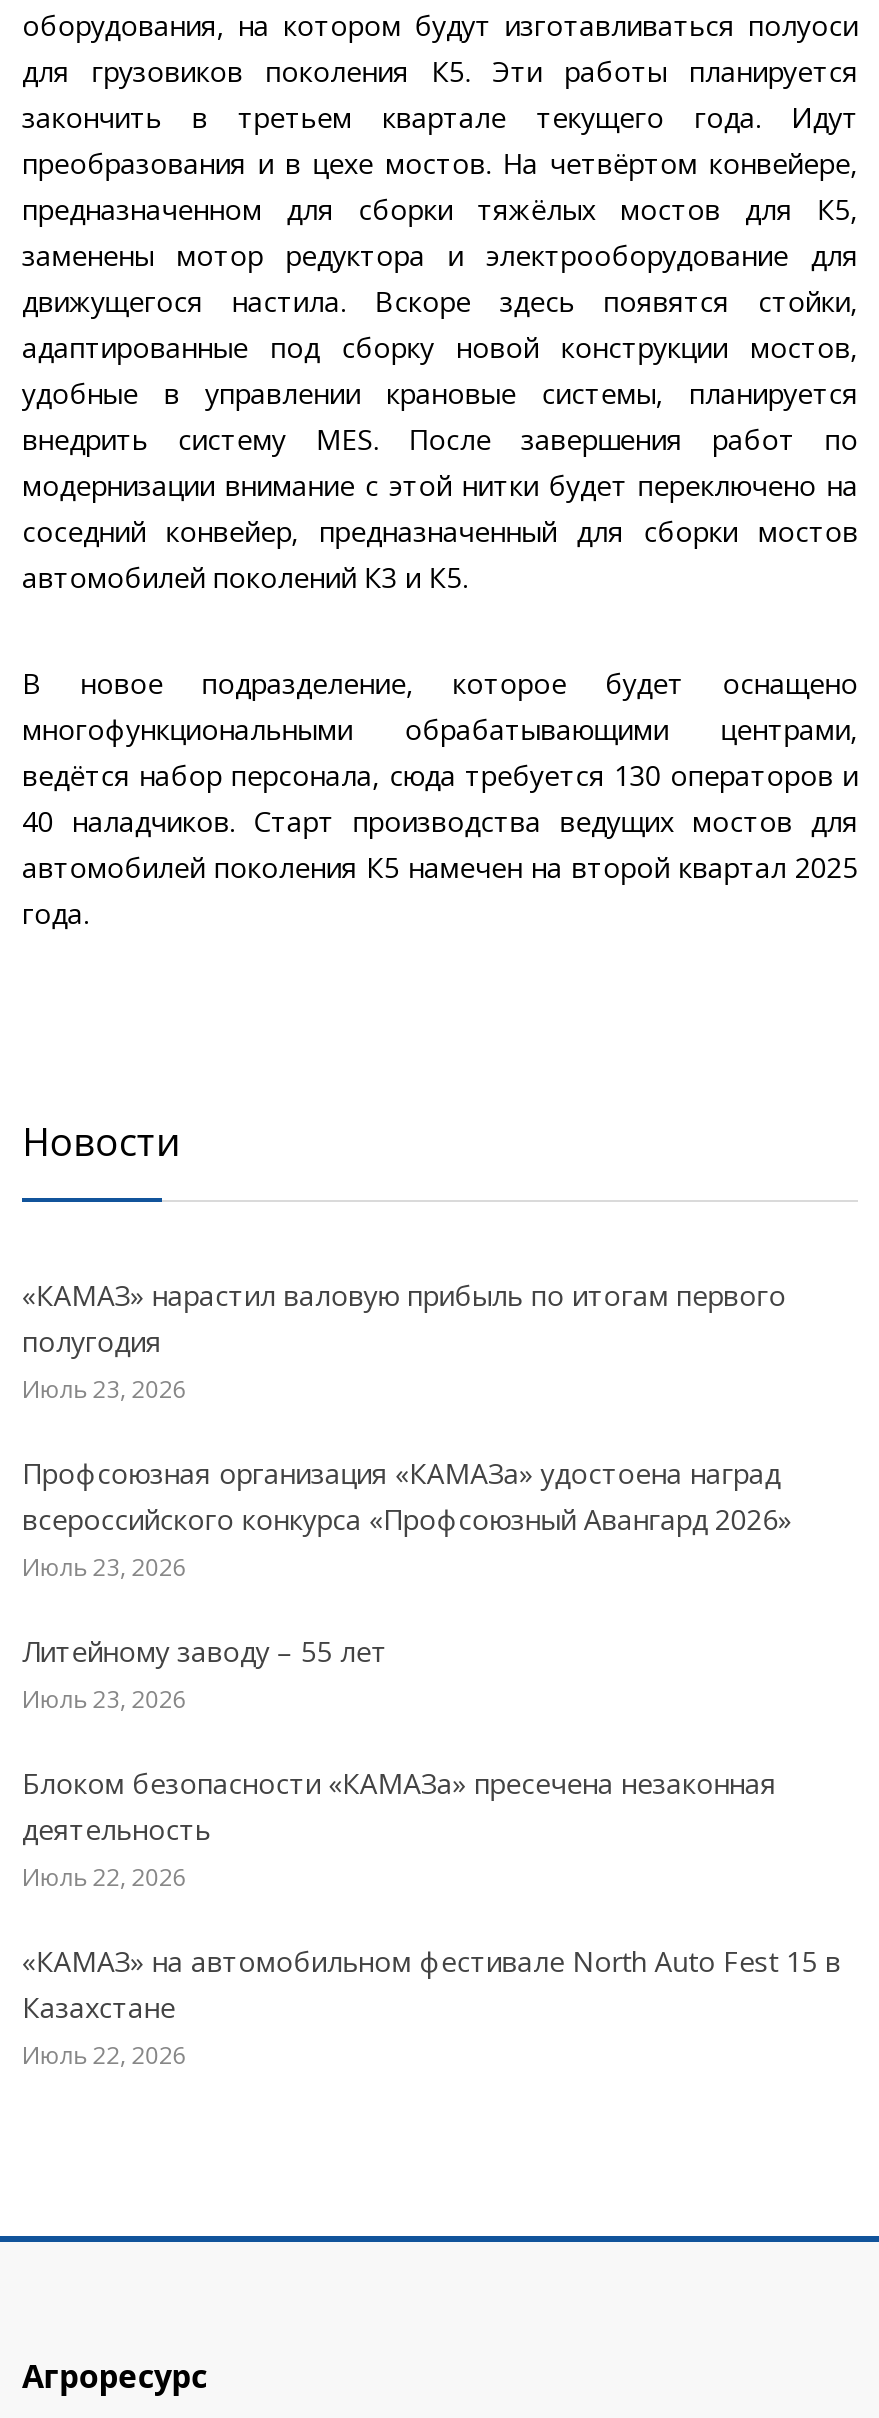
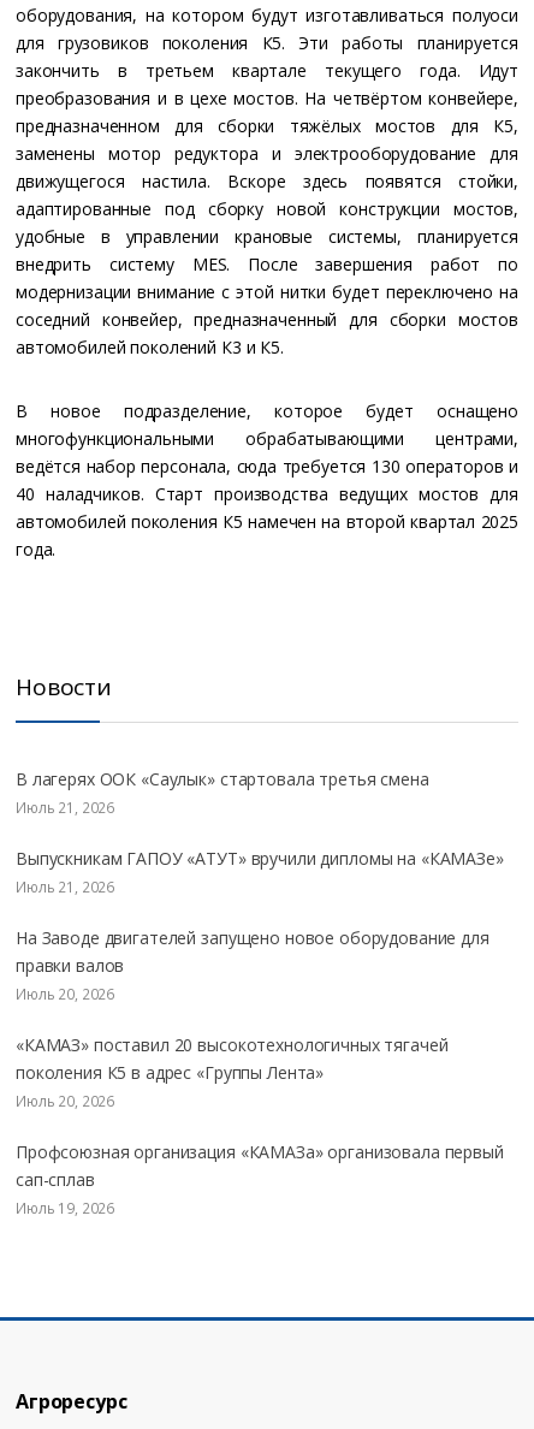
[22,1276,786,1406] «КАМАЗ» нарастил валовую прибыль по итогам первого | полугодия | Июль 23, 2026 -> [16,767,429,818] В лагерях ООК «Саулык» стартовала третья смена | Июль 21, 2026
[22,1454,792,1584] Профсоюзная организация «КАМАЗа» удостоена наград | всероссийского конкурса «Профсоюзный Авангард 2026» | Июль 23, 2026 -> [16,847,504,897] Выпускникам ГАПОУ «АТУТ» вручили дипломы на «КАМАЗе» | Июль 21, 2026
[22,1632,387,1716] Литейному заводу – 55 лет | Июль 23, 2026 -> [16,926,489,1004] На Заводе двигателей запущено новое оборудование для | правки валов | Июль 20, 2026
[22,1764,776,1894] Блоком безопасности «КАМАЗа» пресечена незаконная | деятельность | Июль 22, 2026 -> [16,1033,448,1111] «КАМАЗ» поставил 20 высокотехнологичных тягачей | поколения К5 в адрес «Группы Лента» | Июль 20, 2026
[22,1942,841,2072] «КАМАЗ» на автомобильном фестивале North Auto Fest 15 в | Казахстане | Июль 22, 2026 -> [16,1140,504,1218] Профсоюзная организация «КАМАЗа» организовала первый | сап-сплав | Июль 19, 2026

